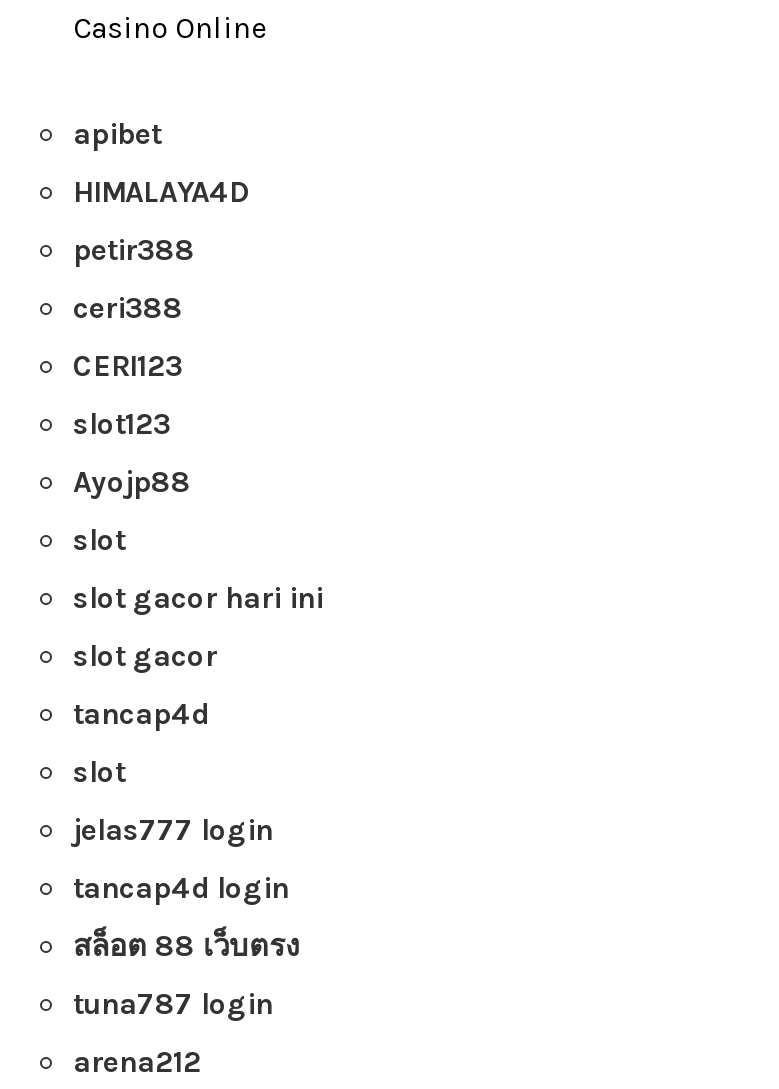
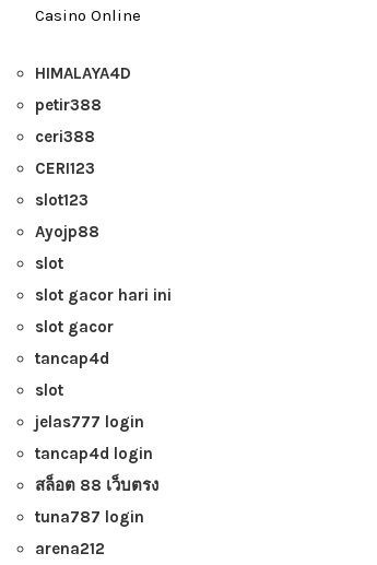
[73,116,161,152] apibet -> none

